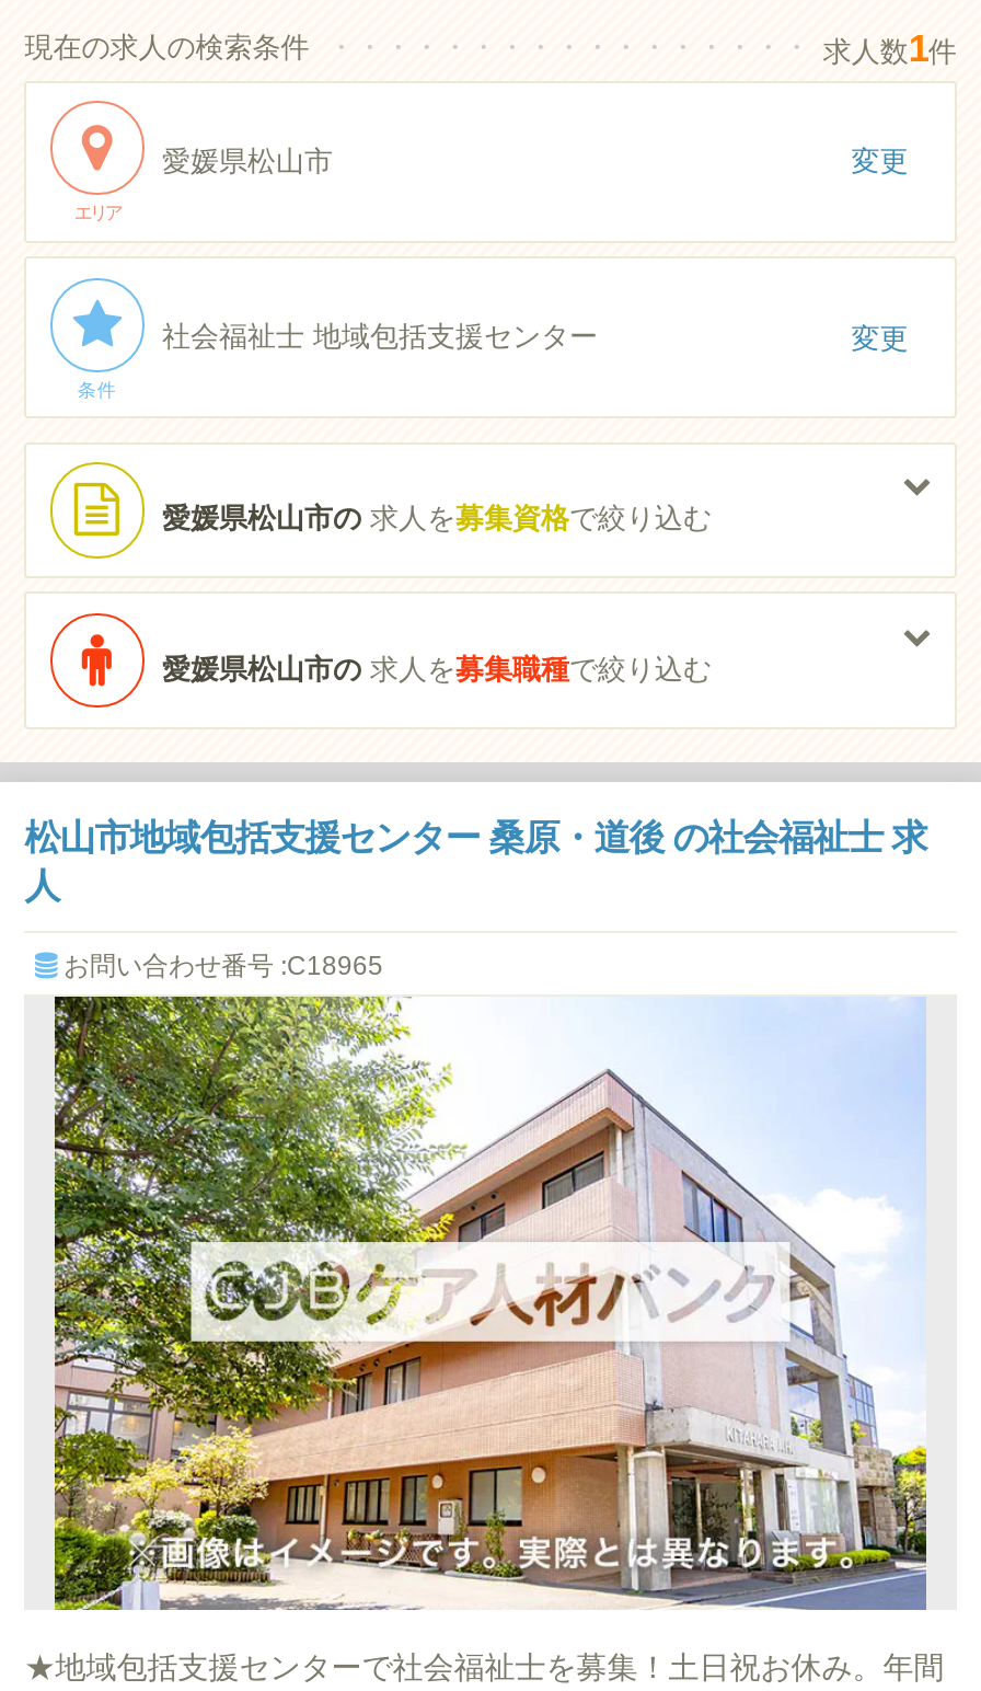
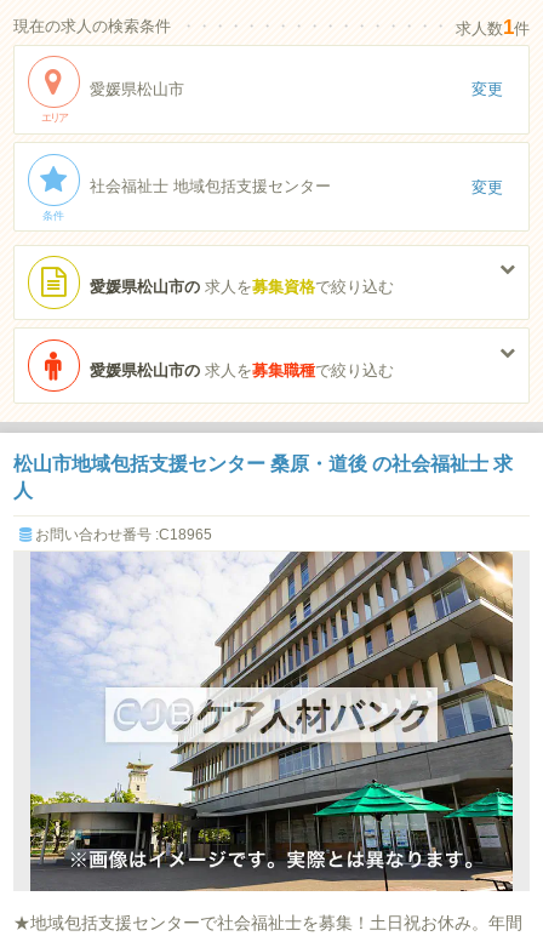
[53,994,928,1612] [image] -> [29,550,514,892] [image]

